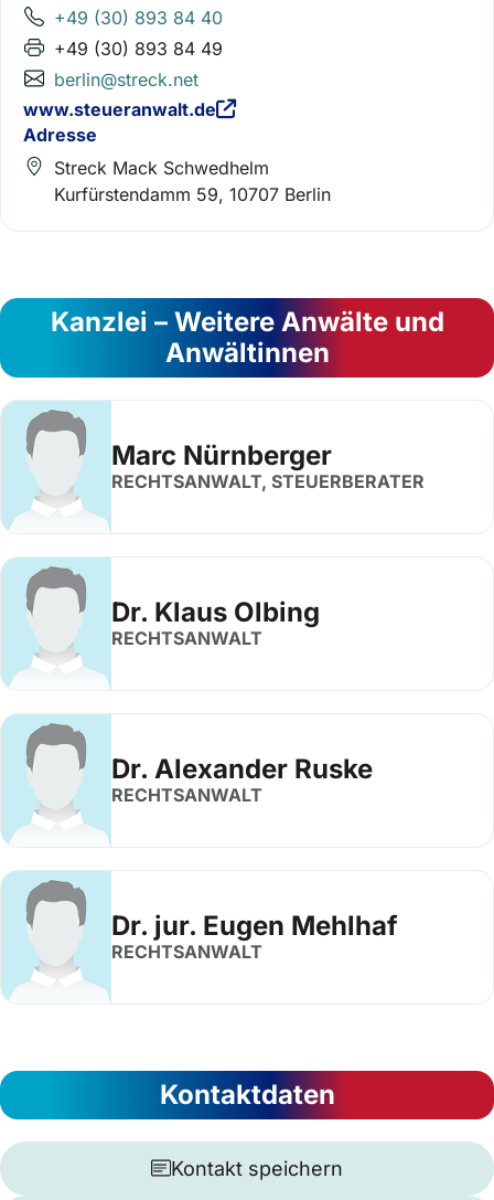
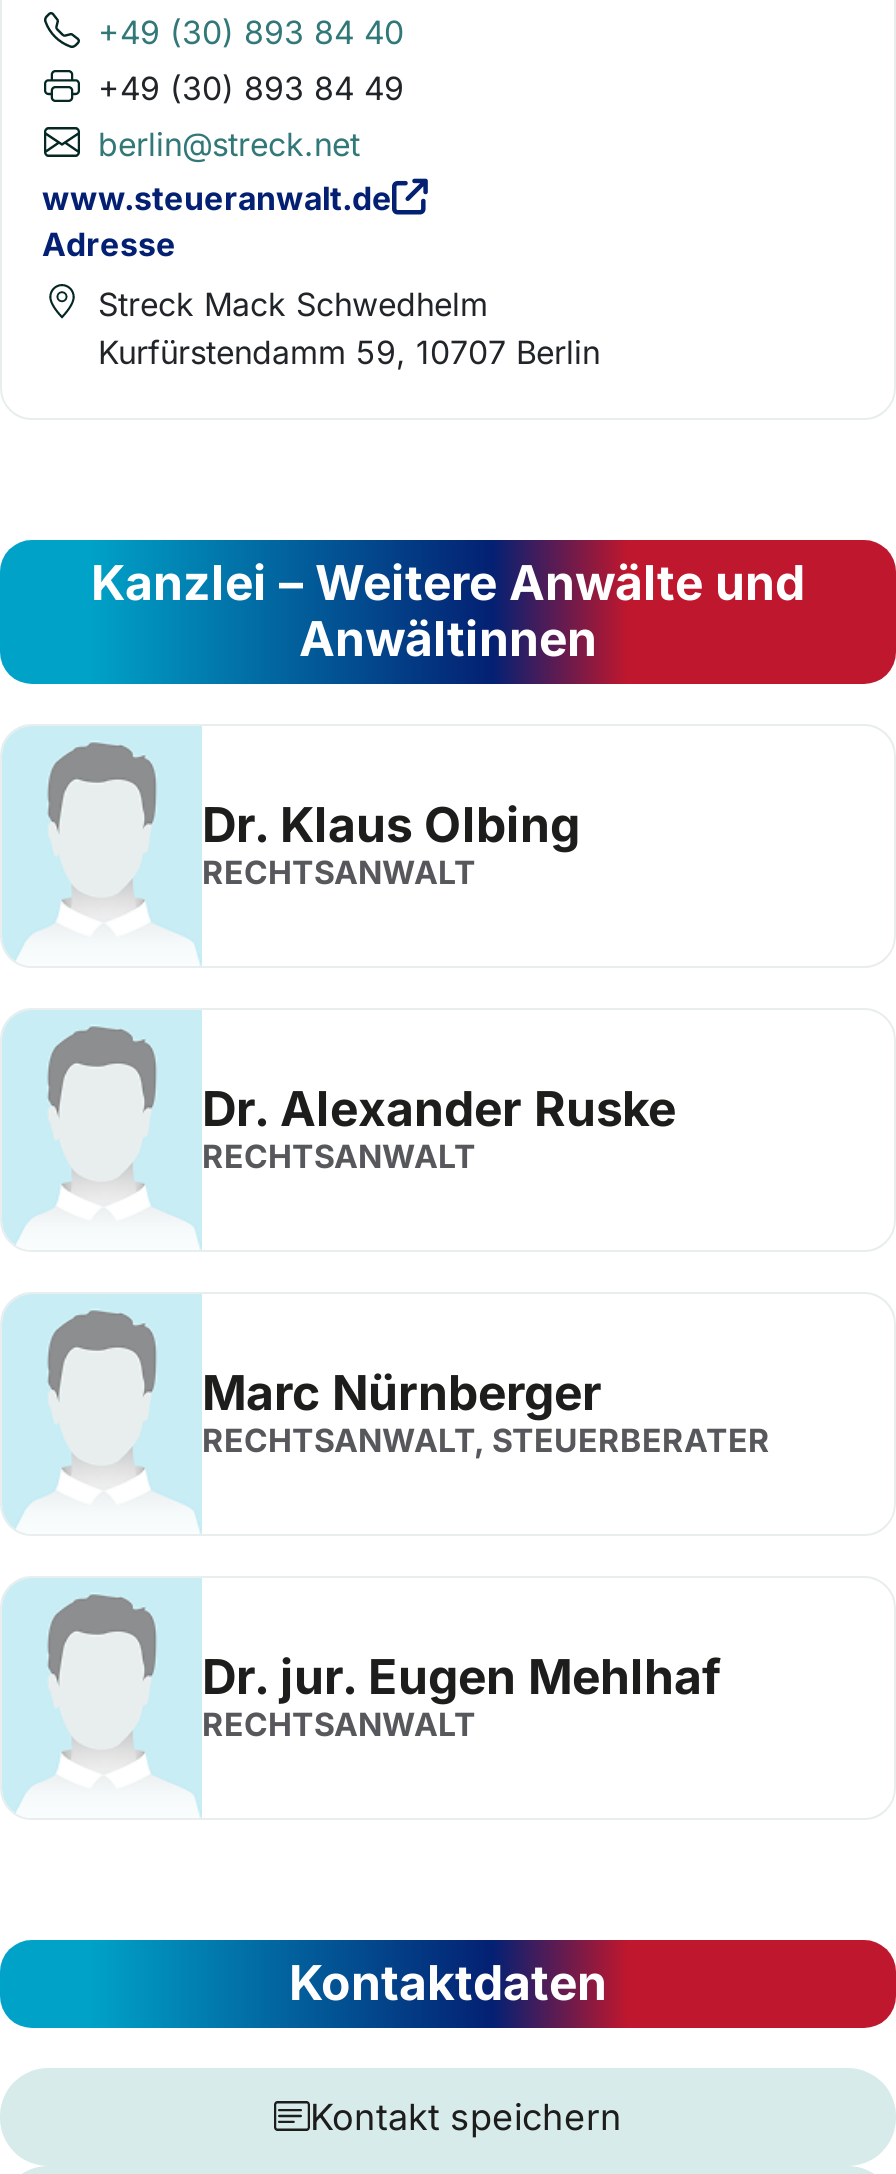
moved [111,439,425,492] -> [202,1364,770,1460]: Marc Nürnberger | RECHTSANWALT, STEUERBERATER
moved [111,596,373,806] -> [202,796,676,1176]: Dr. Klaus Olbing | RECHTSANWALT | Dr. Alexander Ruske | RECHTSANWALT

